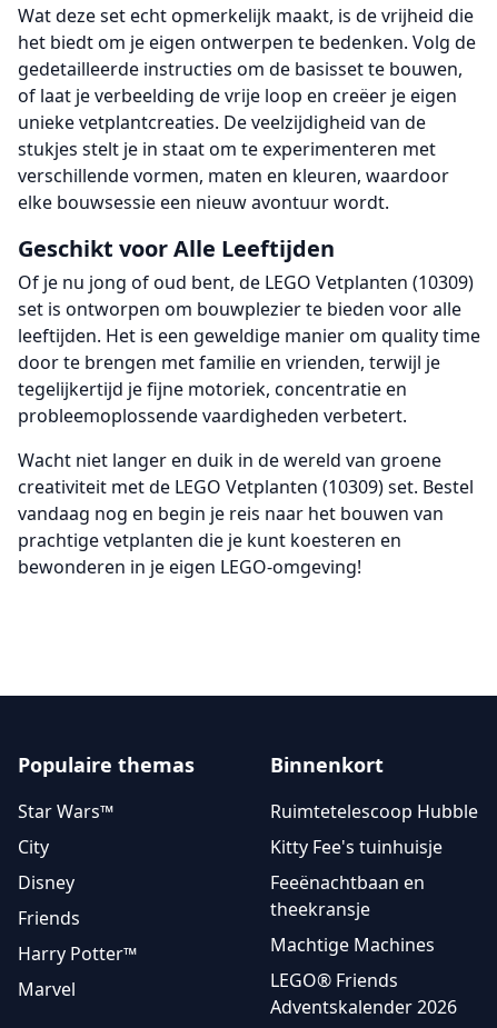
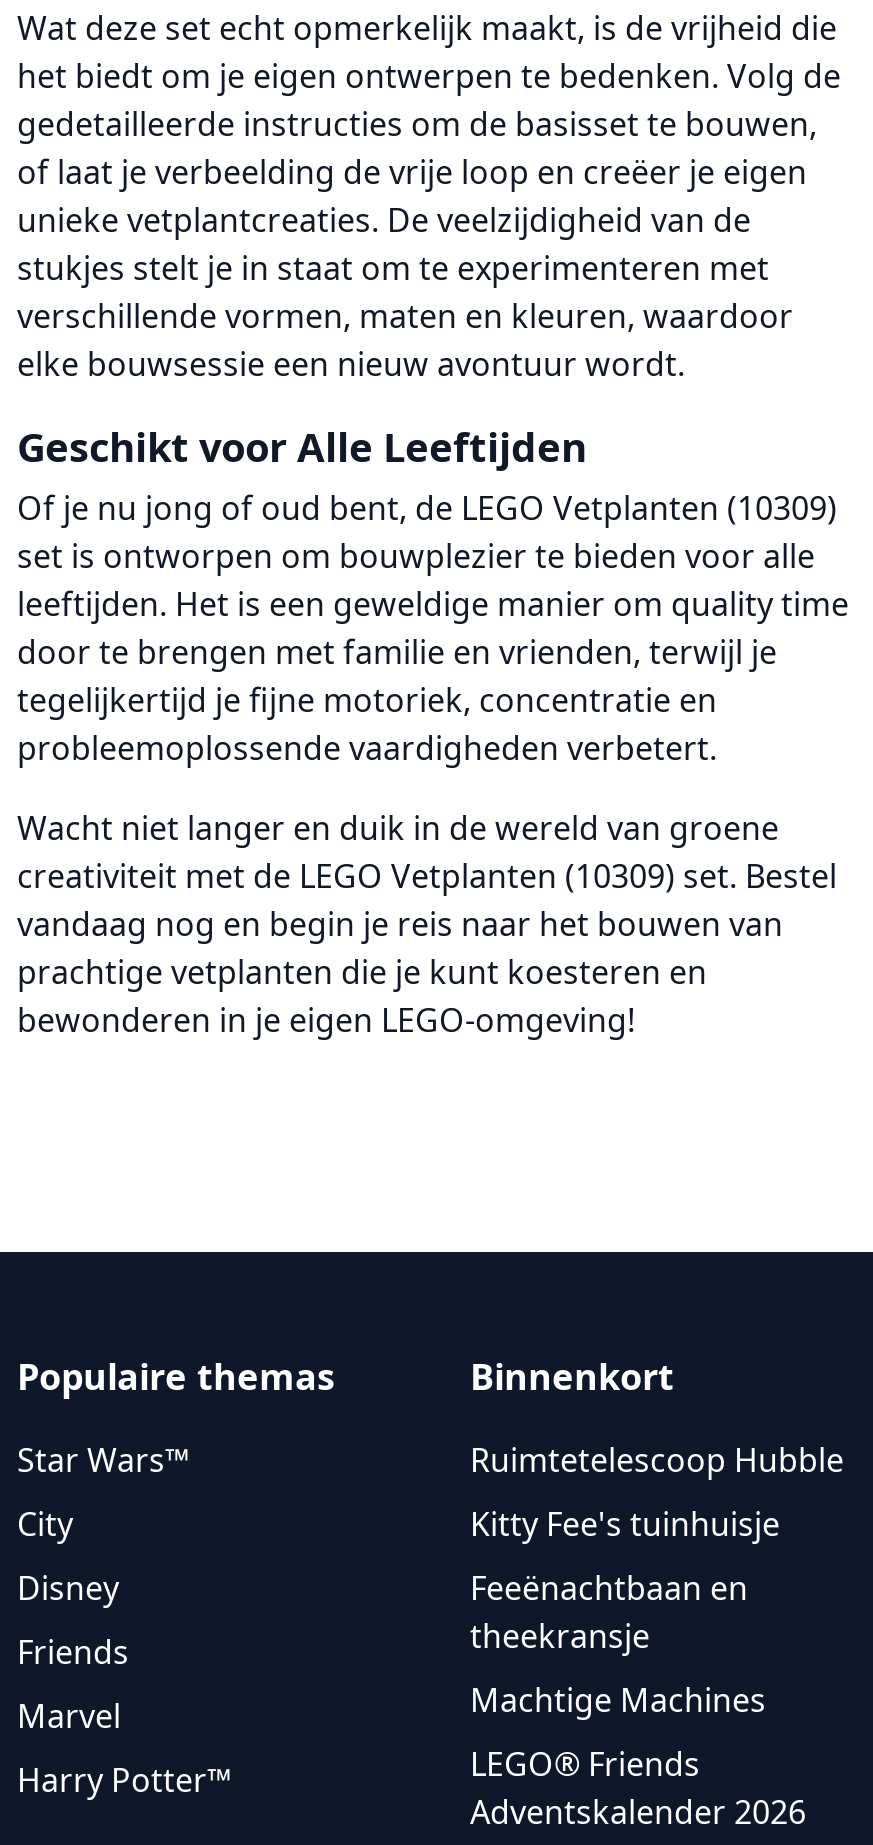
moved [18,941,137,966] -> [17,1758,231,1802]: Harry Potter™
moved [18,977,76,1001] -> [17,1694,121,1738]: Marvel

